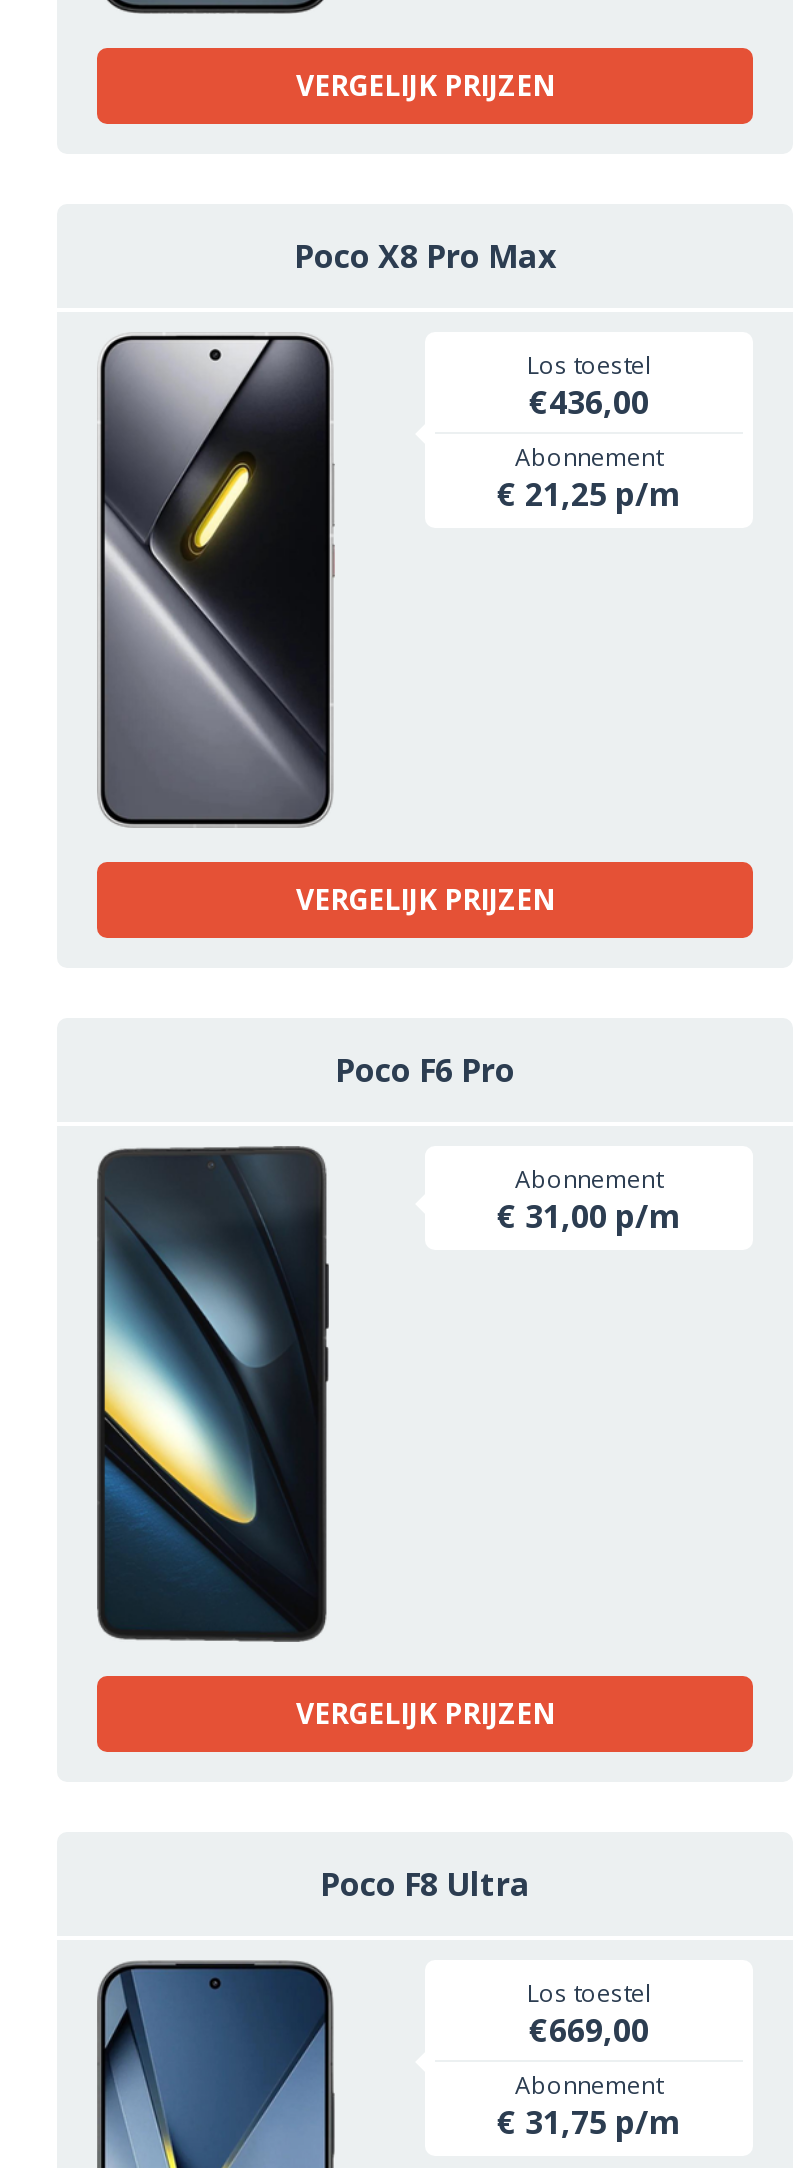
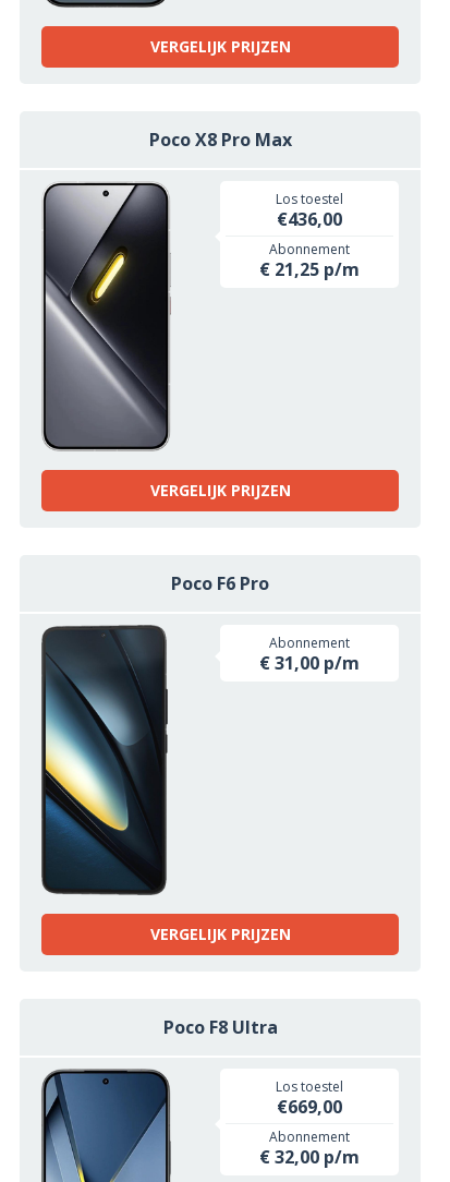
[497,2100,681,2144] € 31,75 p/m -> [259,1145,360,1169] € 32,00 p/m

